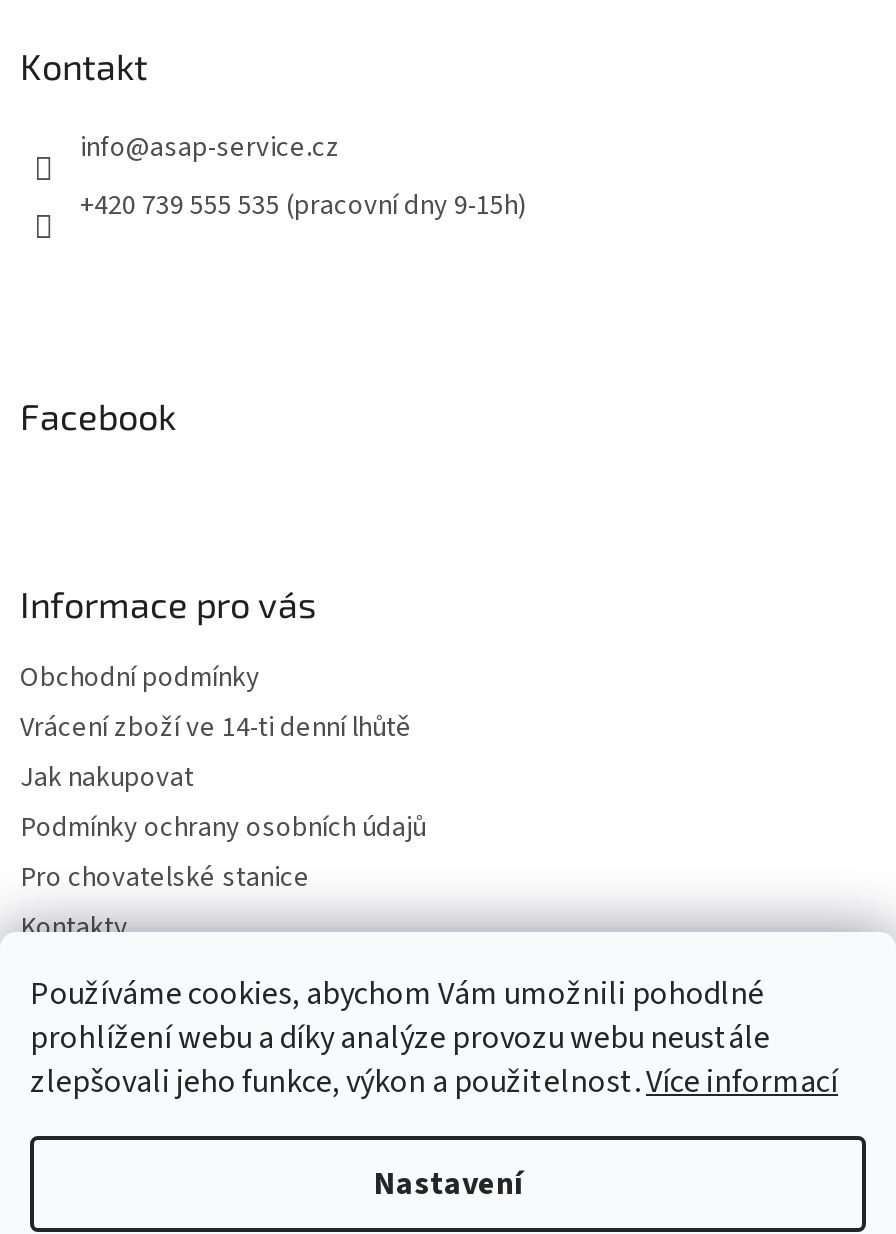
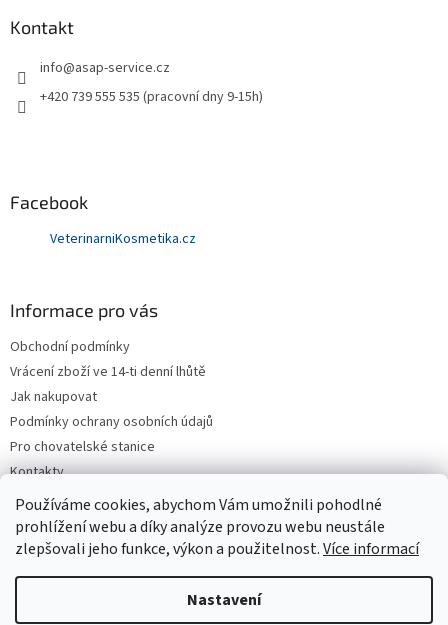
none -> [50,229,196,249] VeterinarniKosmetika.cz

